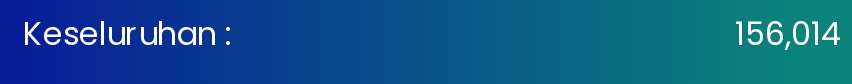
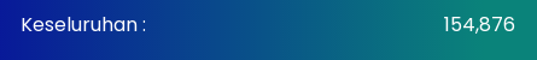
[735,10,843,56] 156,014 -> [444,10,515,38] 154,876

